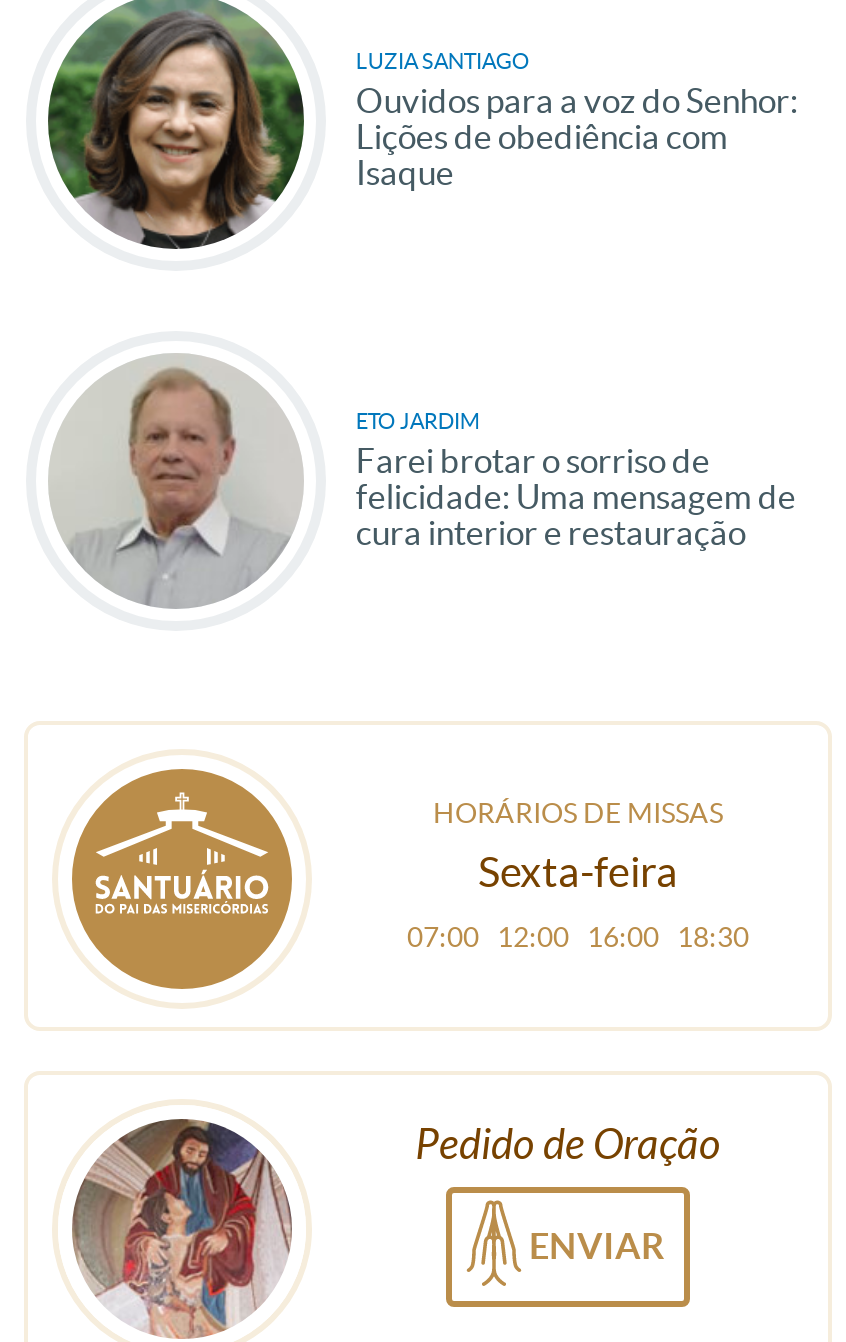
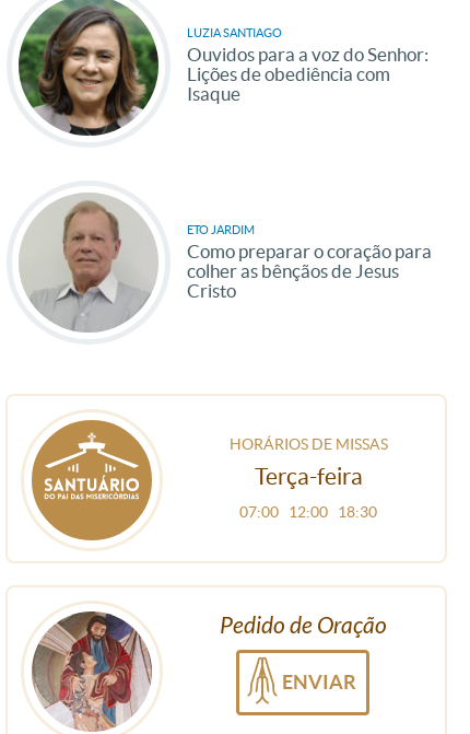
[356,440,796,550] Farei brotar o sorriso de | felicidade: Uma mensagem de | cura interior e restauração -> [187,241,432,301] Como preparar o coração para | colher as bênçãos de Jesus | Cristo
[478,848,678,894] Sexta-feira -> [254,464,362,489] Terça-feira
[407,920,749,952] 07:00 12:00 16:00 18:30 -> [239,503,377,521] 07:00 12:00 18:30

